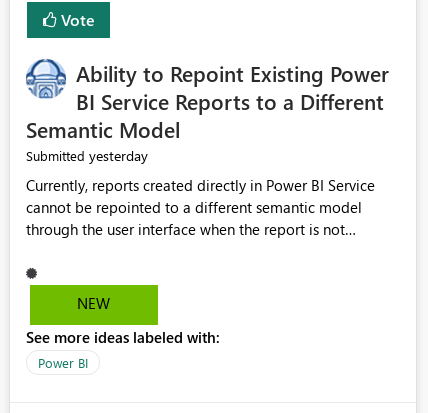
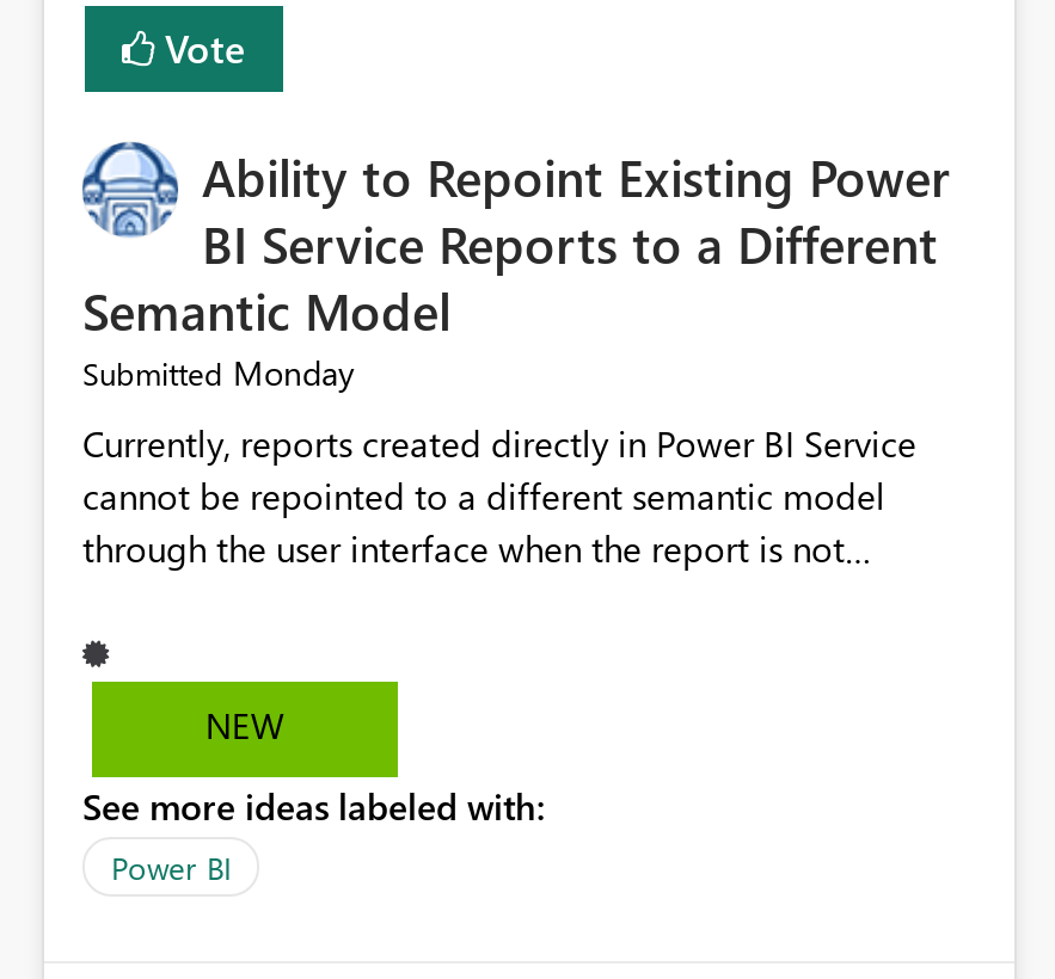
[26,146,148,165] Submitted yesterday -> [82,351,355,396] Submitted Monday

